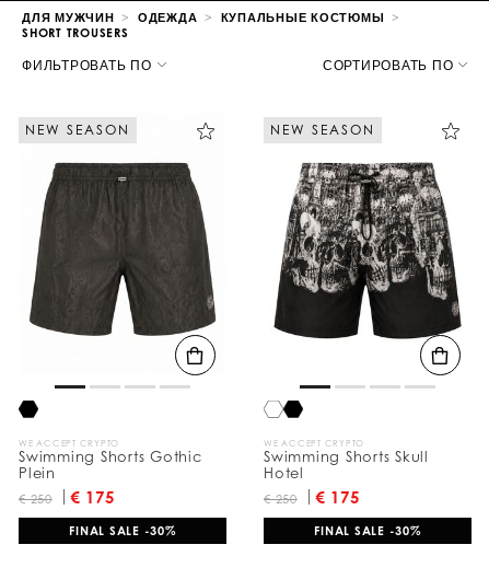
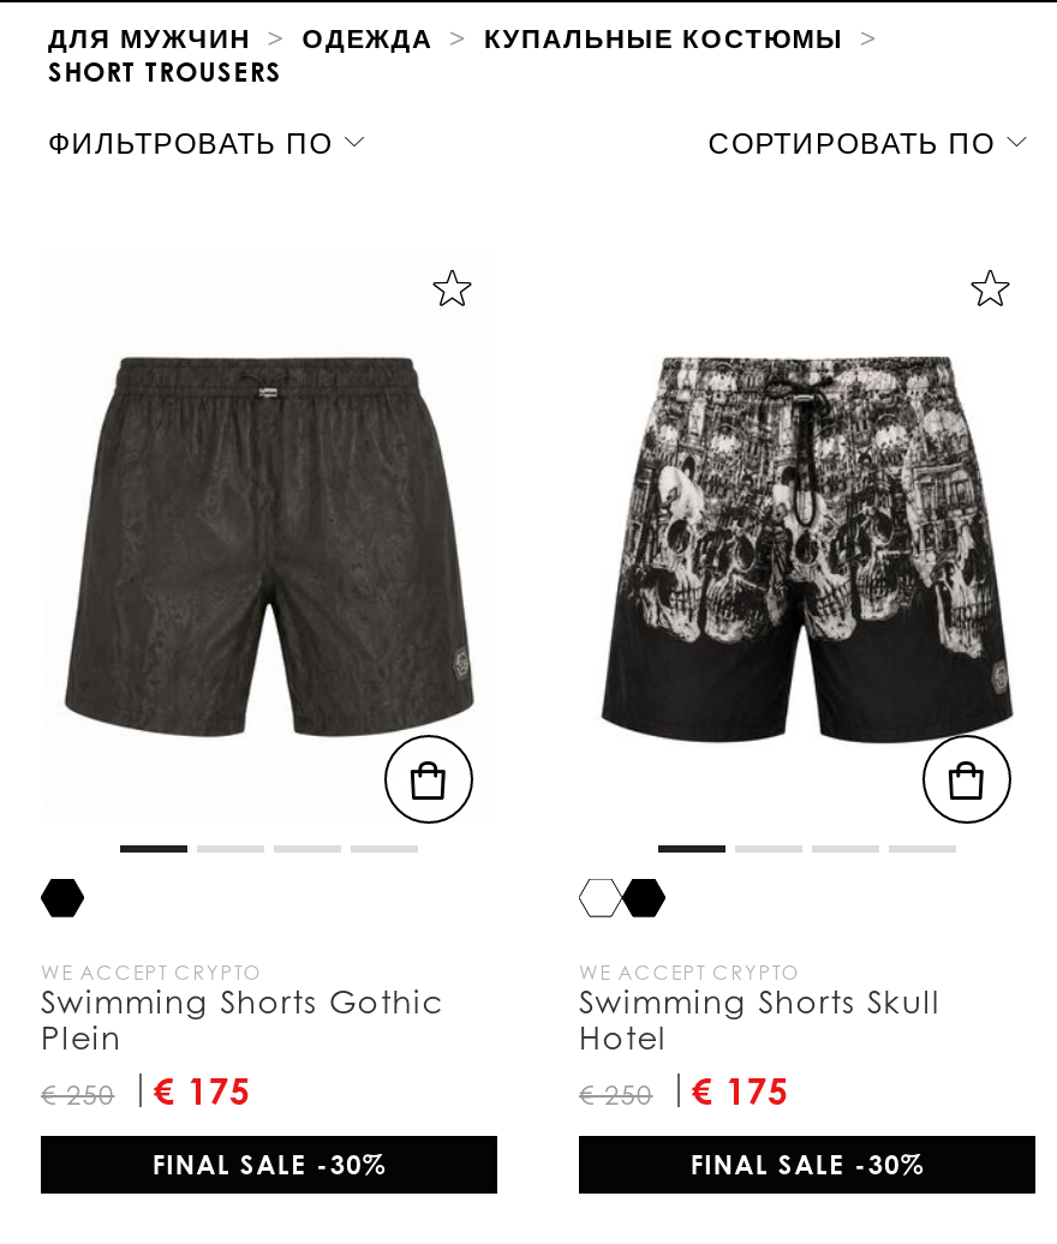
[25,121,130,138] NEW SEASON -> none
[270,121,375,138] NEW SEASON -> none

